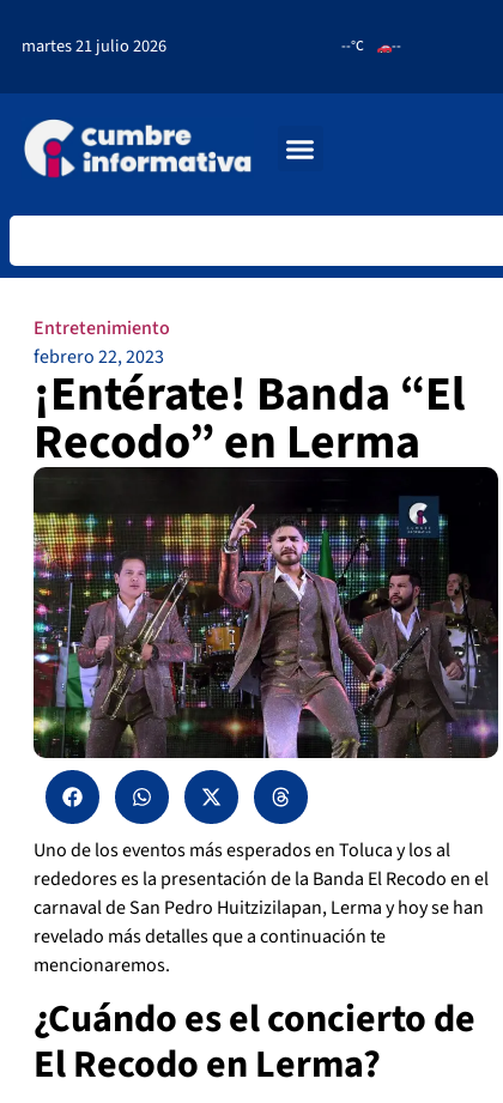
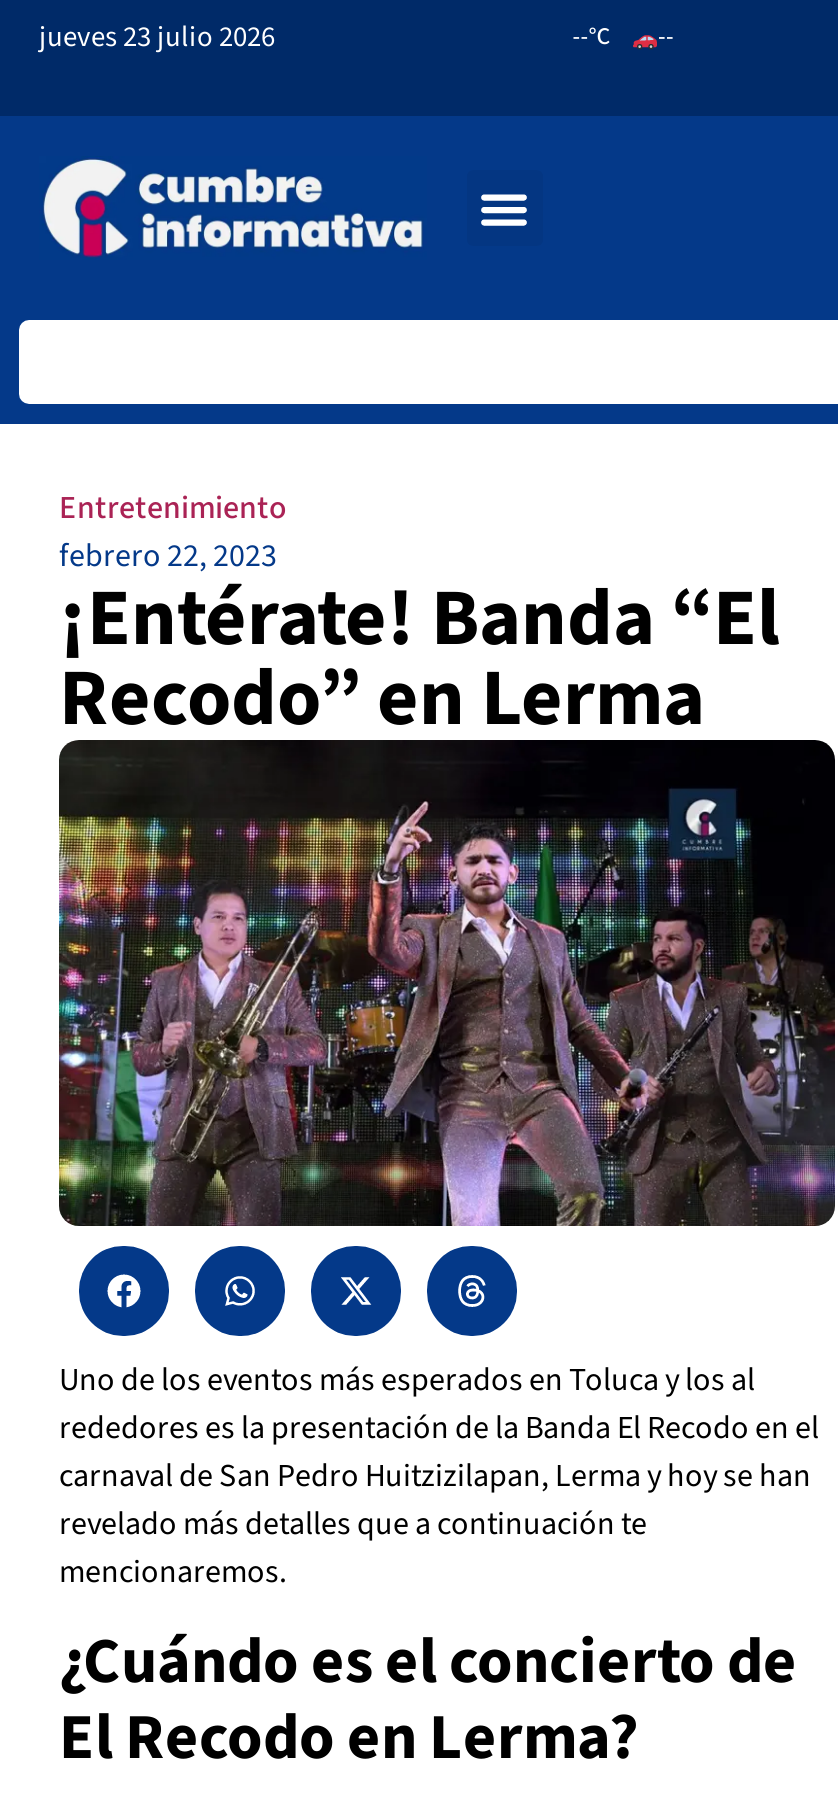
[22,34,166,59] martes 21 julio 2026 -> [39,16,275,58] jueves 23 julio 2026

